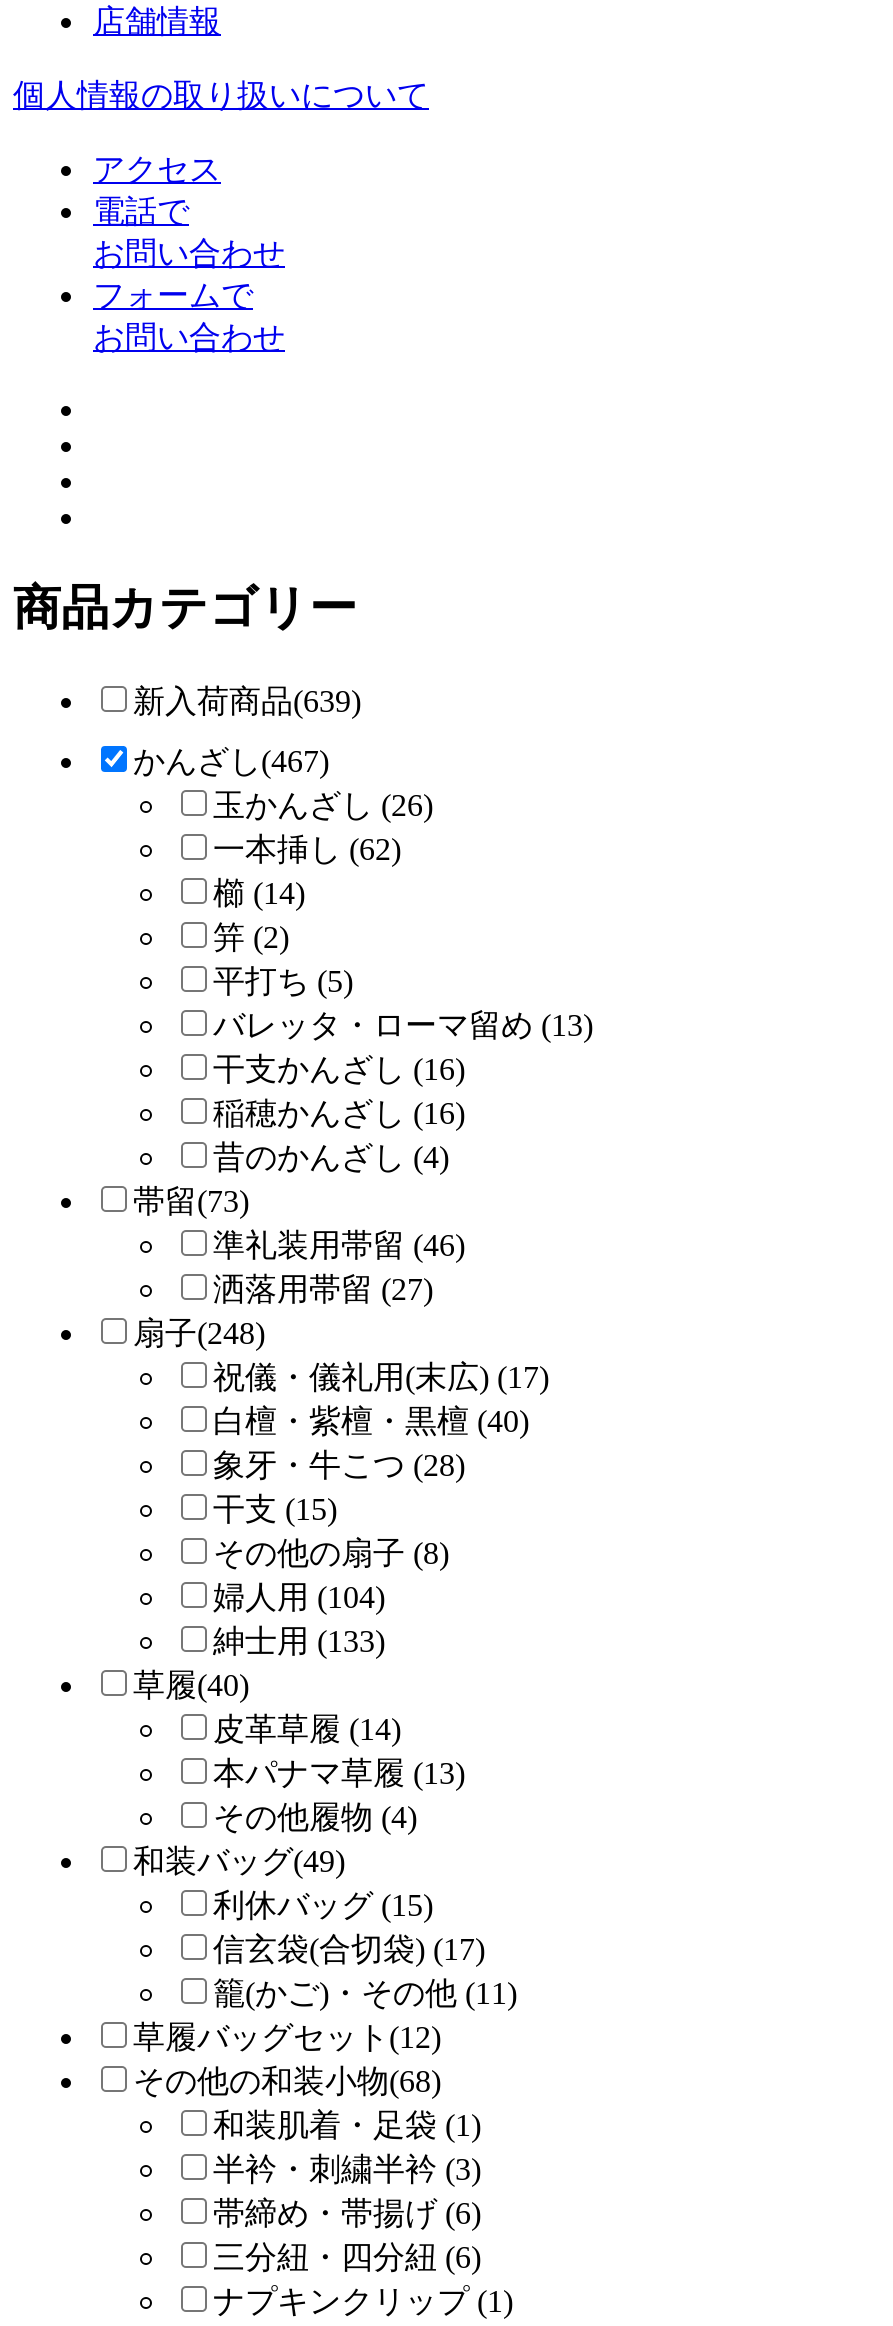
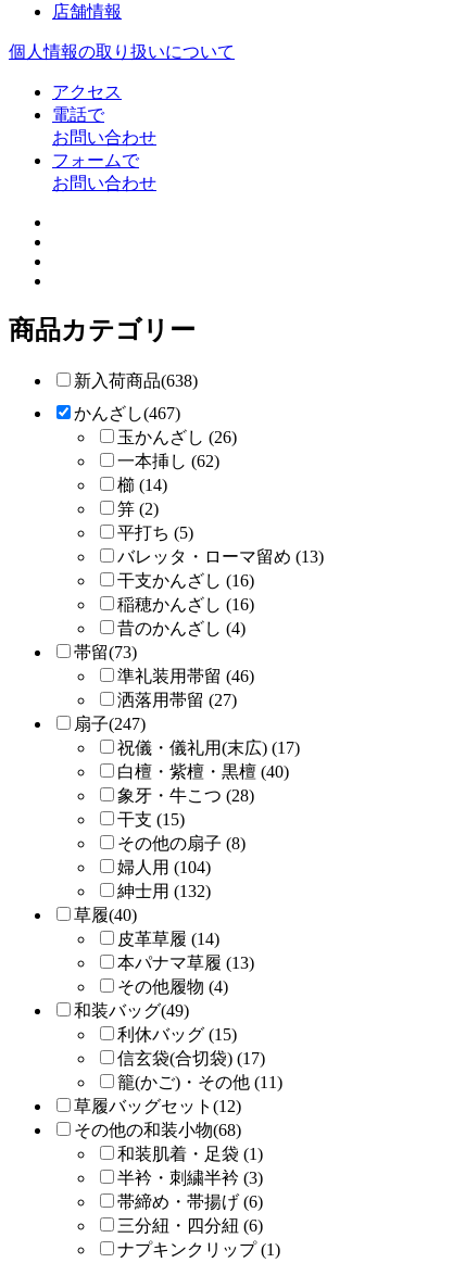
[133,684,361,718] 新入荷商品(639) -> [74,371,198,390] 新入荷商品(638)
[133,1316,265,1350] 扇子(248) -> [74,714,146,733] 扇子(247)
[213,1624,385,1658] 紳士用 (133) -> [117,882,211,900] 紳士用 (132)

